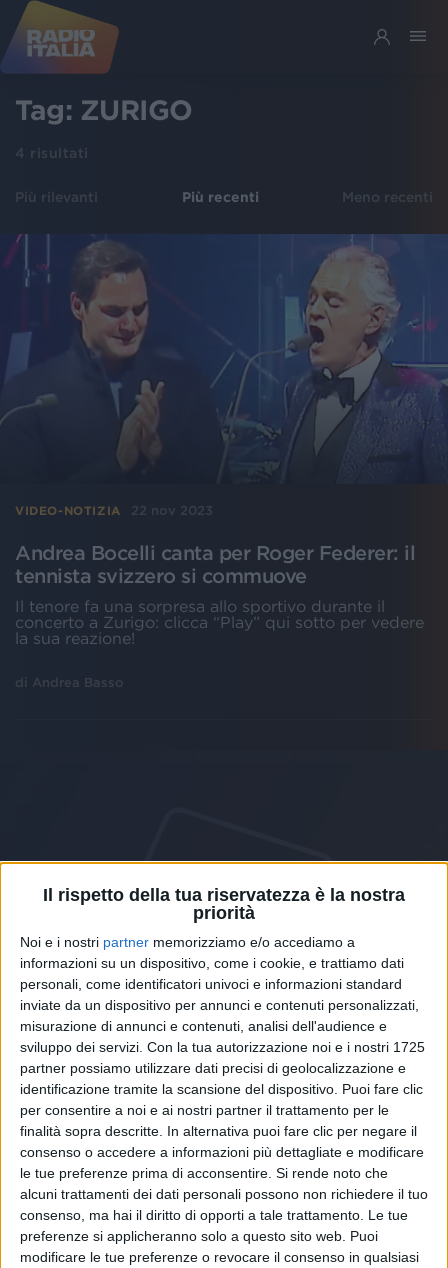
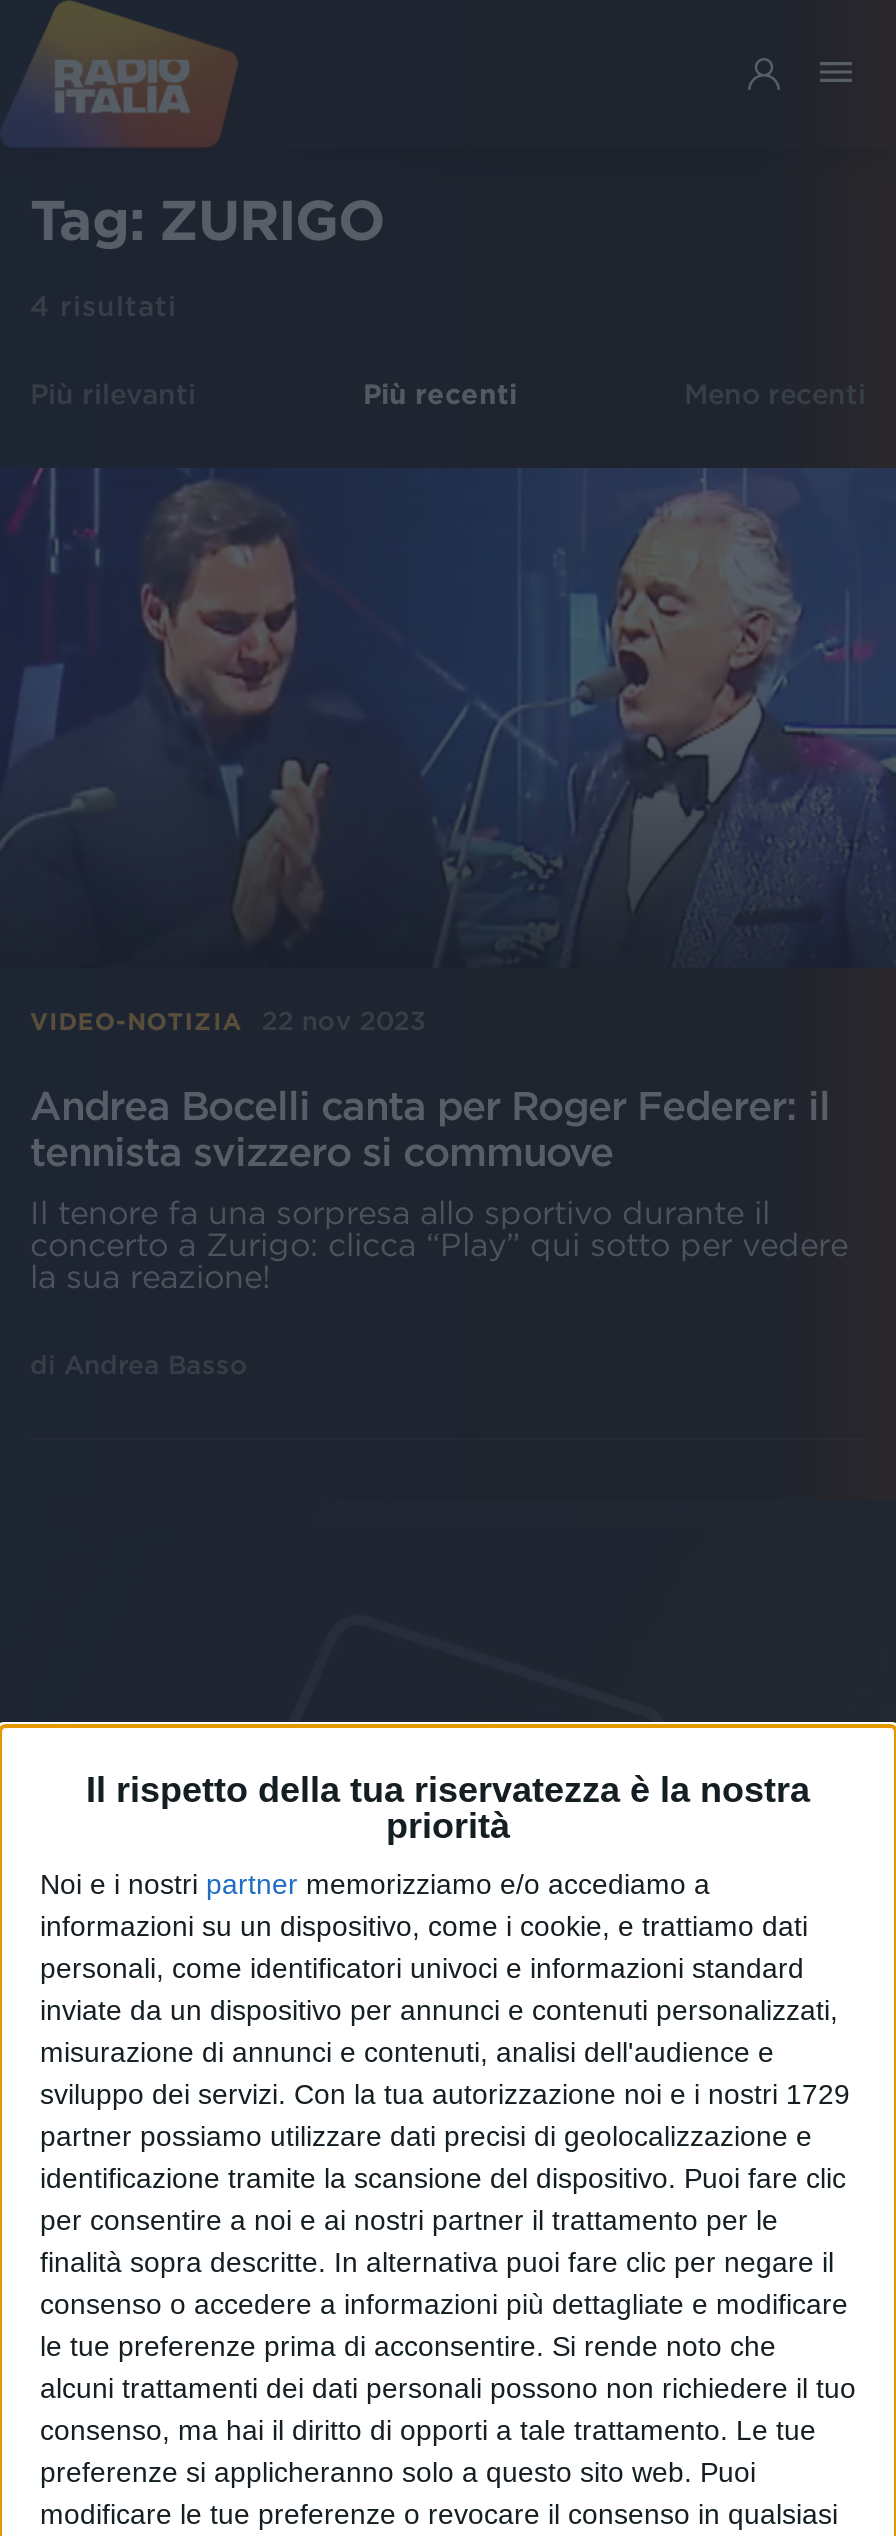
[20,1038,425,1054] sviluppo dei servizi. Con la tua autorizzazione noi e i nostri 1725 -> [40,2077,850,2109] sviluppo dei servizi. Con la tua autorizzazione noi e i nostri 1729

